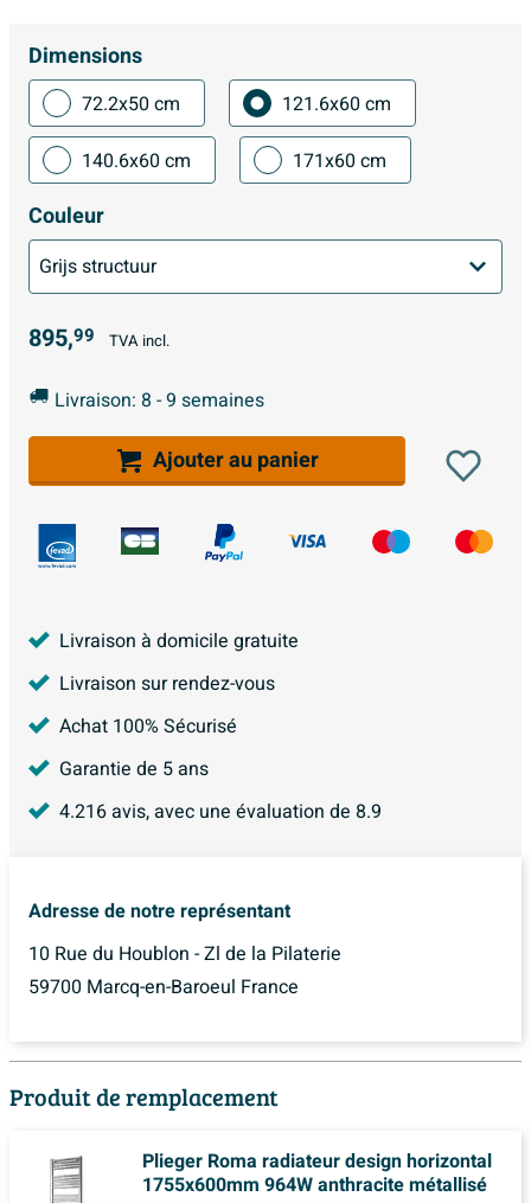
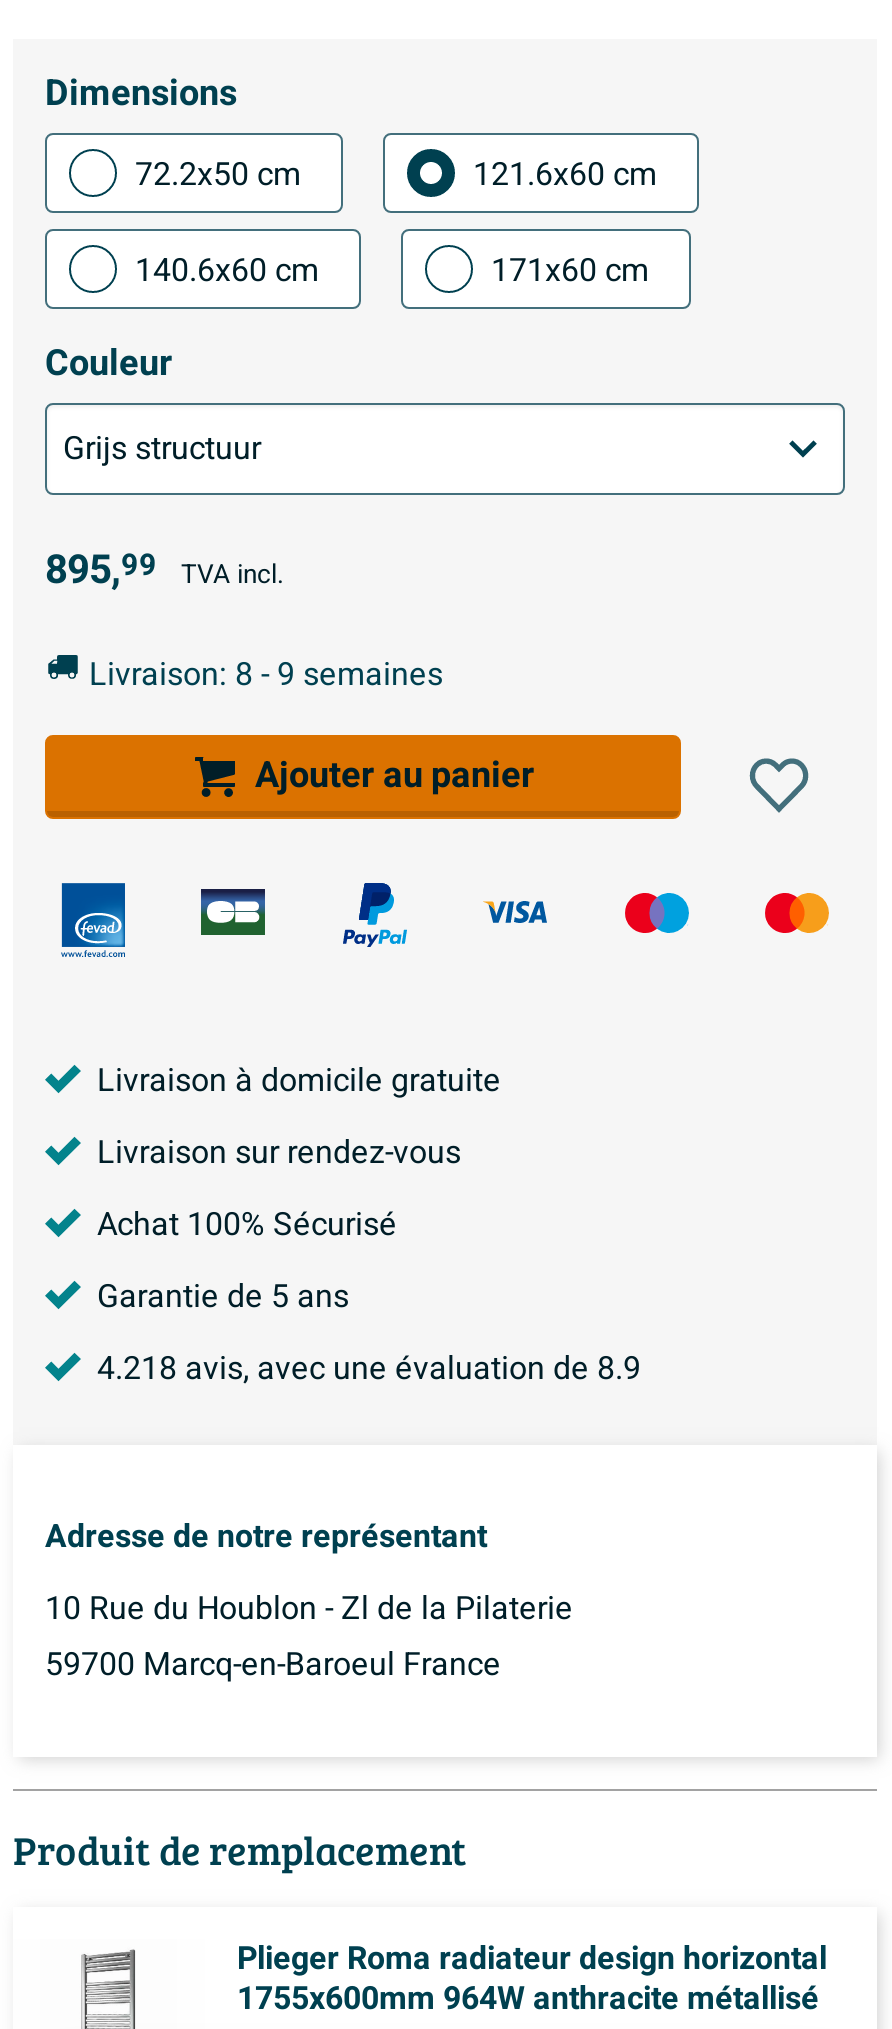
[59,797,382,826] 4.216 avis, avec une évaluation de 8.9 -> [97,1344,641,1392] 4.218 avis, avec une évaluation de 8.9

